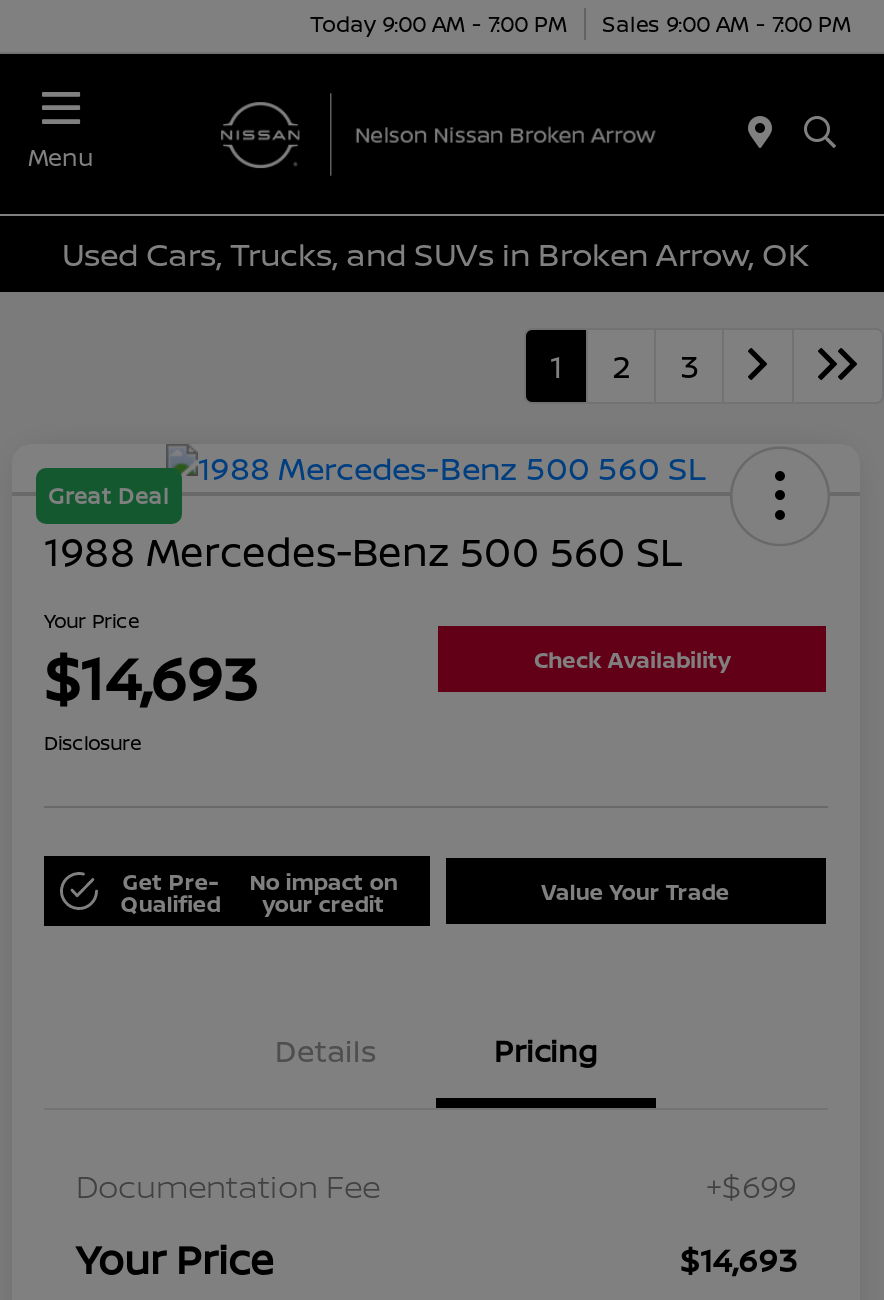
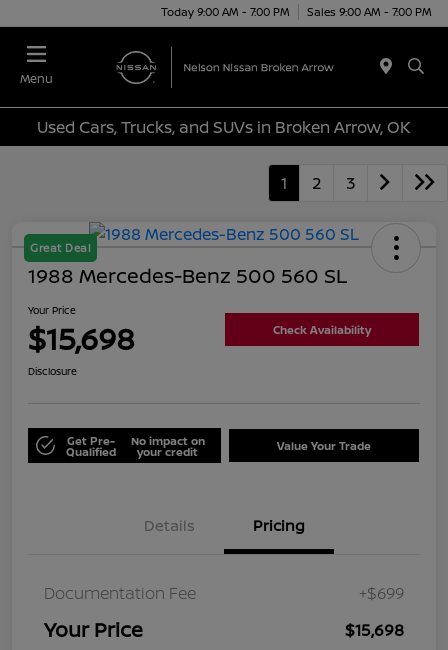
[44,636,258,718] $14,693 -> [28,318,135,359] $15,698
[680,1238,796,1282] $14,693 -> [345,619,404,641] $15,698

